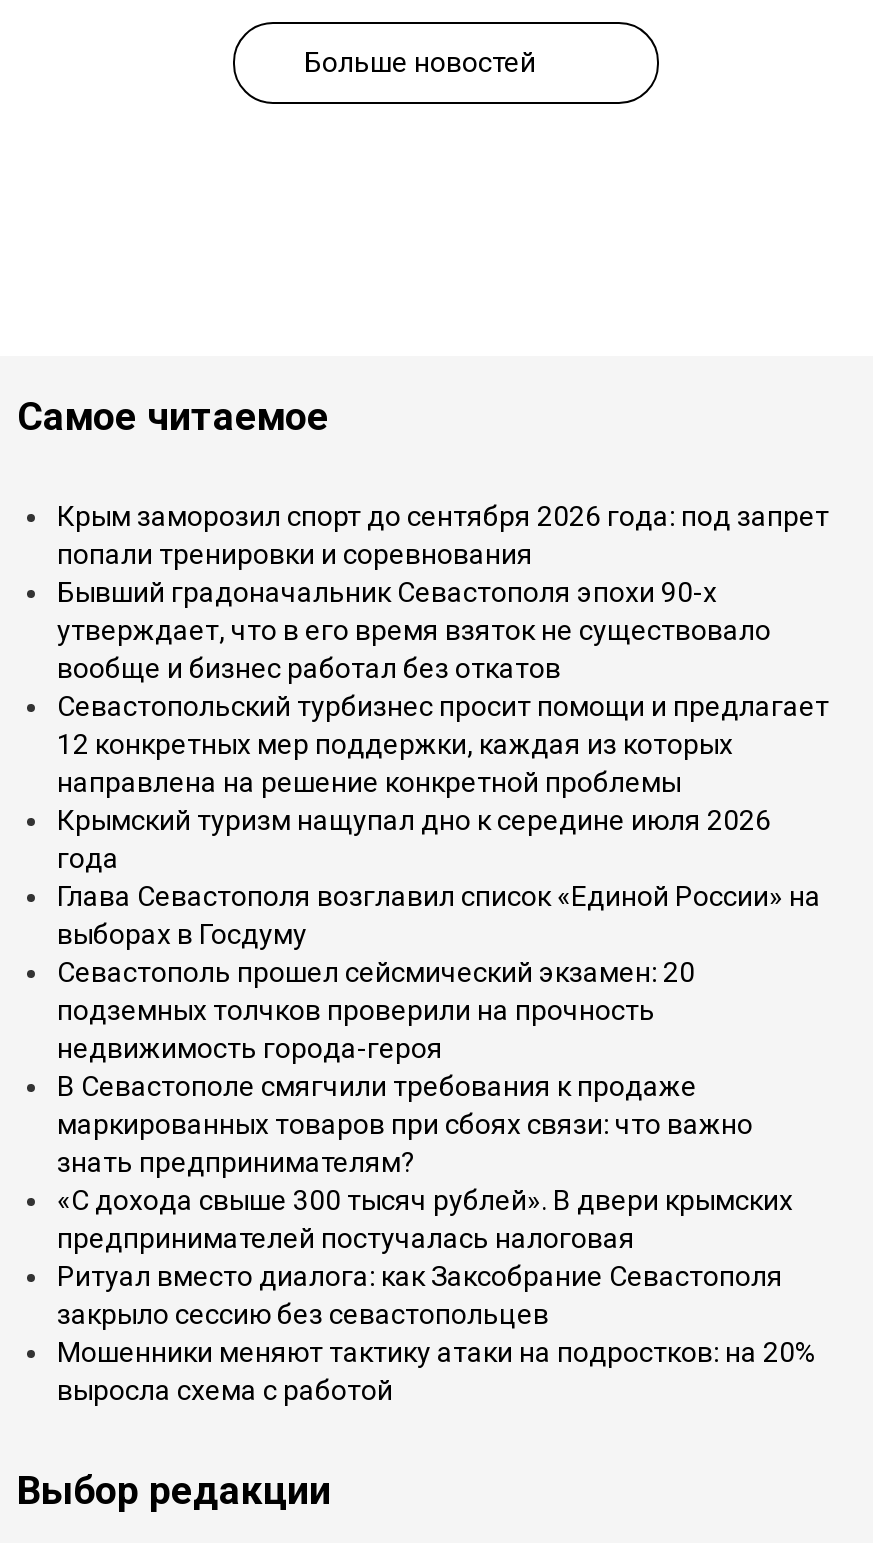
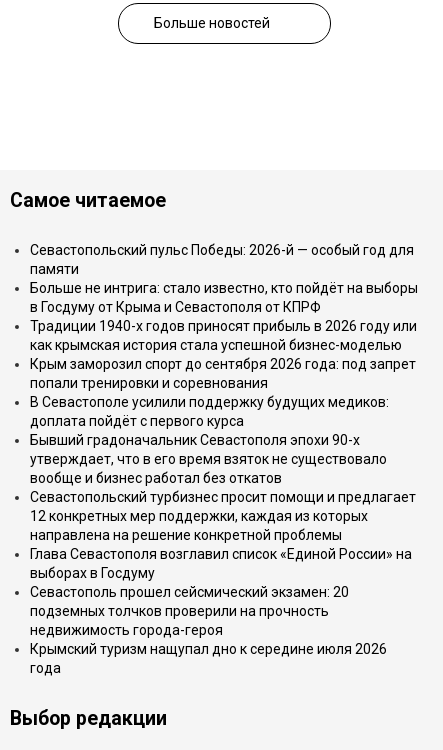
none -> [30,242,418,353] Севастопольский пульс Победы: 2026-й — особый год для | памяти | Больше не интрига: стало известно, кто пойдёт на выборы | в Госдуму от Крыма и Севастополя от КПРФ | Традиции 1940-х годов приносят прибыль в 2026 году или | как крымская история стала успешной бизнес-моделью
moved [57,500,829,570] -> [30,356,416,391]: Крым заморозил спорт до сентября 2026 года: под запрет | попали тренировки и соревнования
none -> [30,394,389,429] В Севастополе усилили поддержку будущих медиков: | доплата пойдёт с первого курса
moved [57,576,829,798] -> [30,432,416,543]: Бывший градоначальник Севастополя эпохи 90-х | утверждает, что в его время взяток не существовало | вообще и бизнес работал без откатов | Севастопольский турбизнес просит помощи и предлагает | 12 конкретных мер поддержки, каждая из которых | направлена на решение конкретной проблемы
moved [57,804,771,874] -> [30,641,387,676]: Крымский туризм нащупал дно к середине июля 2026 | года
moved [57,880,821,1064] -> [30,546,412,638]: Глава Севастополя возглавил список «Единой России» на | выборах в Госдуму | Севастополь прошел сейсмический экзамен: 20 | подземных толчков проверили на прочность | недвижимость города-героя
[57,1070,817,1406] В Севастополе смягчили требования к продаже | маркированных товаров при сбоях связи: что важно | знать предпринимателям? | «С дохода свыше 300 тысяч рублей». В двери крымских | предпринимателей постучалась налоговая | Ритуал вместо диалога: как Заксобрание Севастополя | закрыло сессию без севастопольцев | Мошенники меняют тактику атаки на подростков: на 20% | выросла схема с работой -> none

